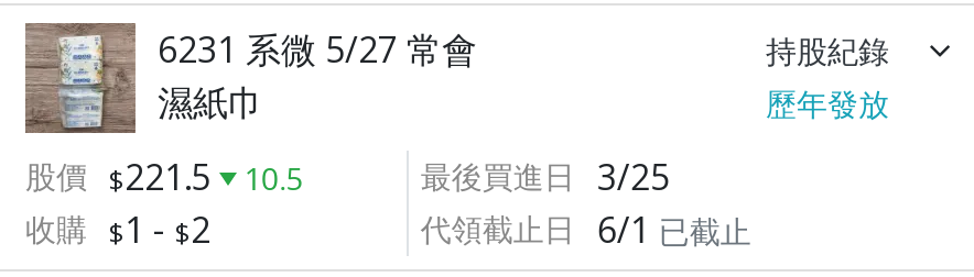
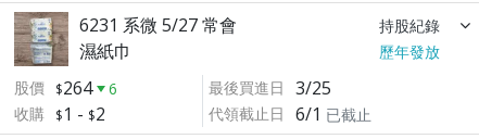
[125,153,210,201] 221.5 -> [63,76,92,100] 264
[244,157,303,199] 10.5 -> [109,78,118,99] 6

